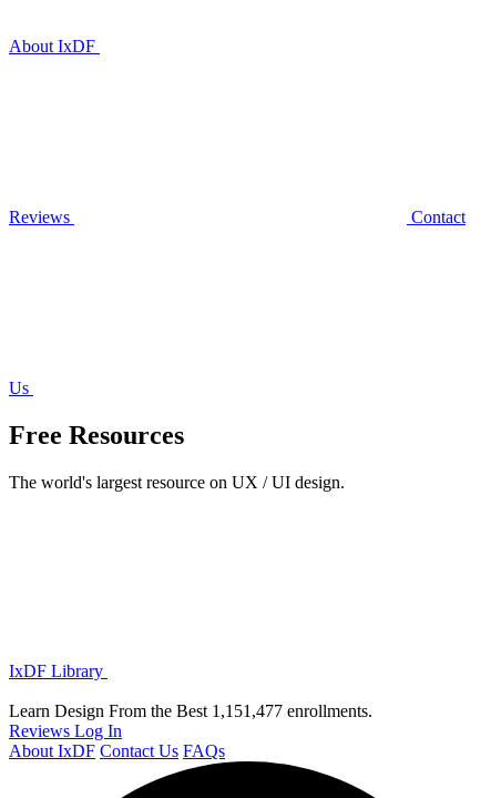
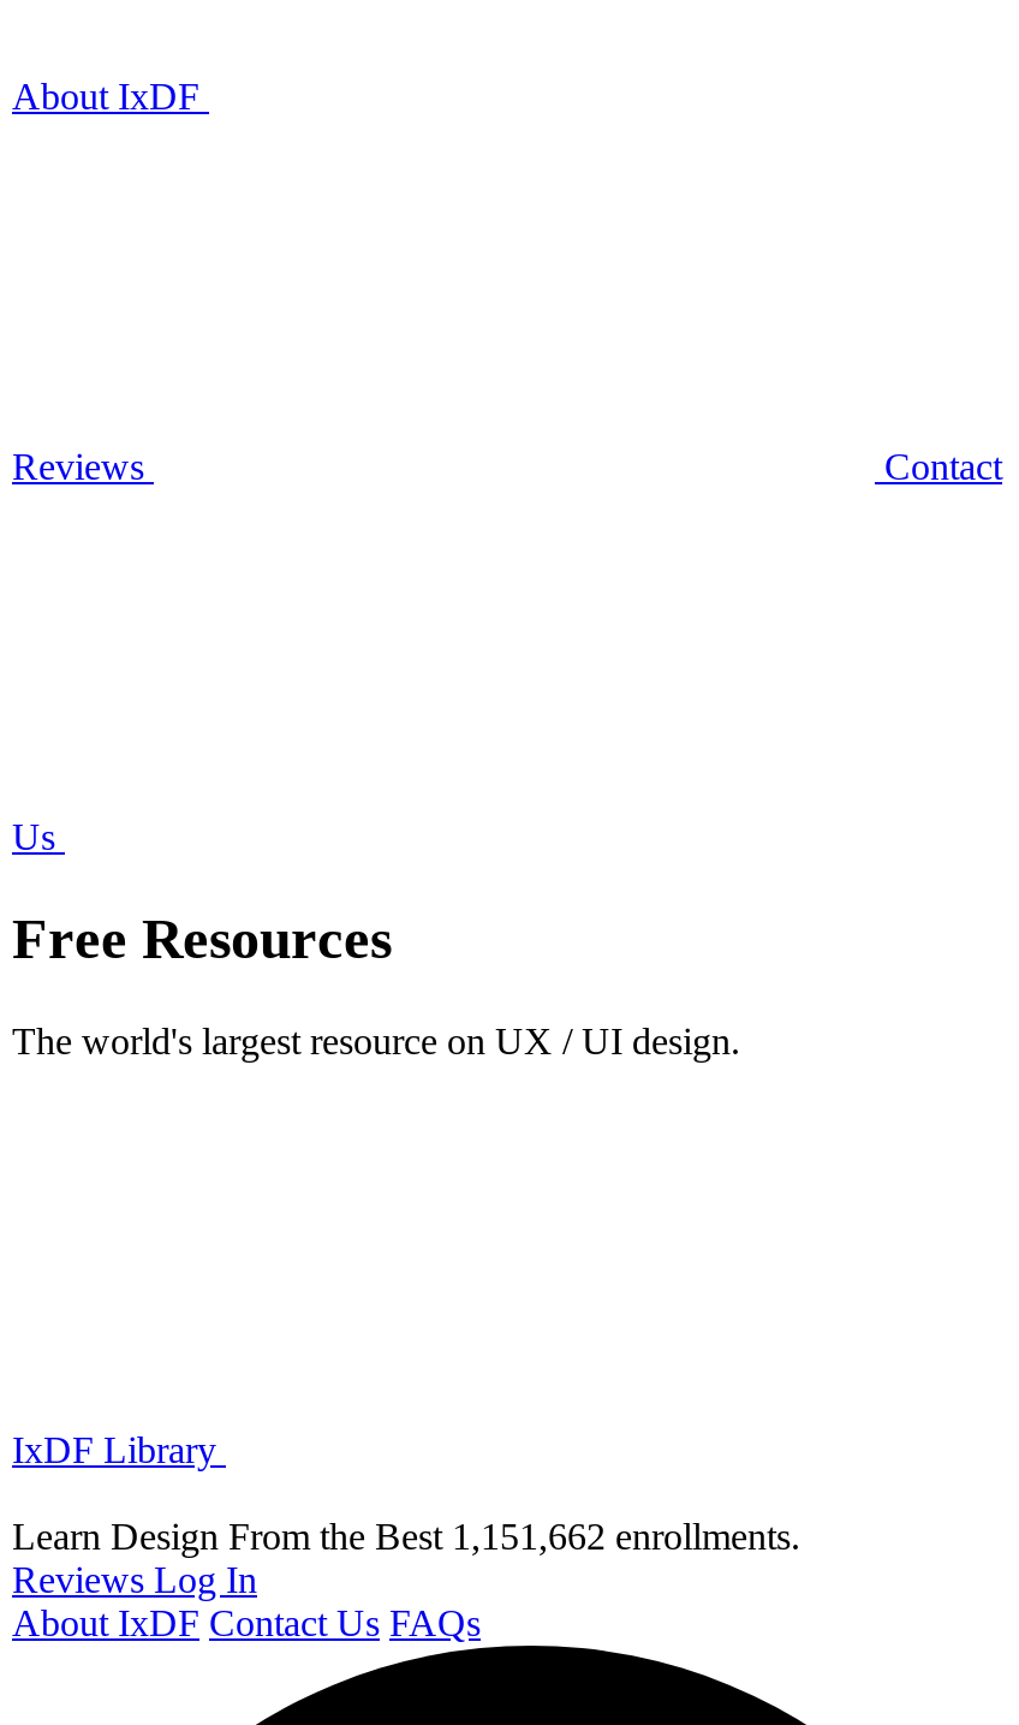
[9,701,372,720] Learn Design From the Best 1,151,477 enrollments. -> [12,1515,800,1556] Learn Design From the Best 1,151,662 enrollments.

